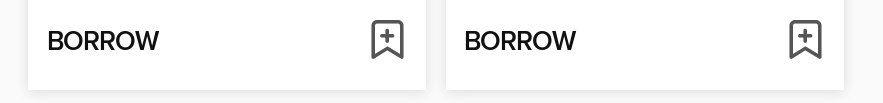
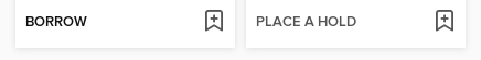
[464,27,576,61] BORROW -> [256,14,356,32] PLACE A HOLD

